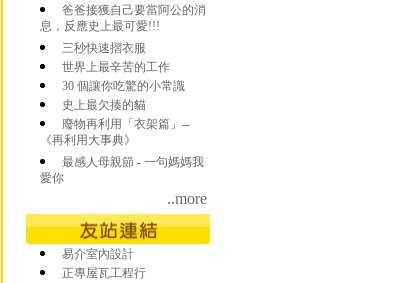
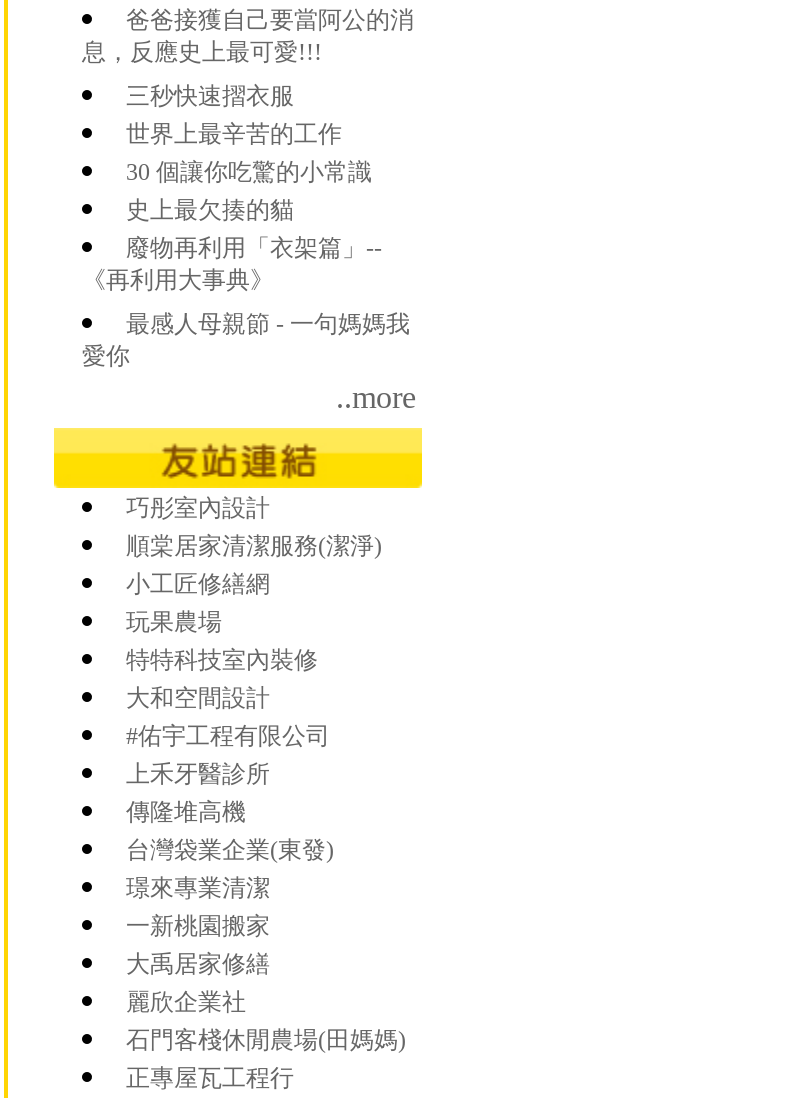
[62,247,134,261] 易介室內設計 -> [126,494,406,1054] 巧彤室內設計 | 順棠居家清潔服務(潔淨) | 小工匠修繕網 | 玩果農場 | 特特科技室內裝修 | 大和空間設計 | #佑宇工程有限公司 | 上禾牙醫診所 | 傳隆堆高機 | 台灣袋業企業(東發) | 璟來專業清潔 | 一新桃園搬家 | 大禹居家修繕 | 麗欣企業社 | 石門客棧休閒農場(田媽媽)

